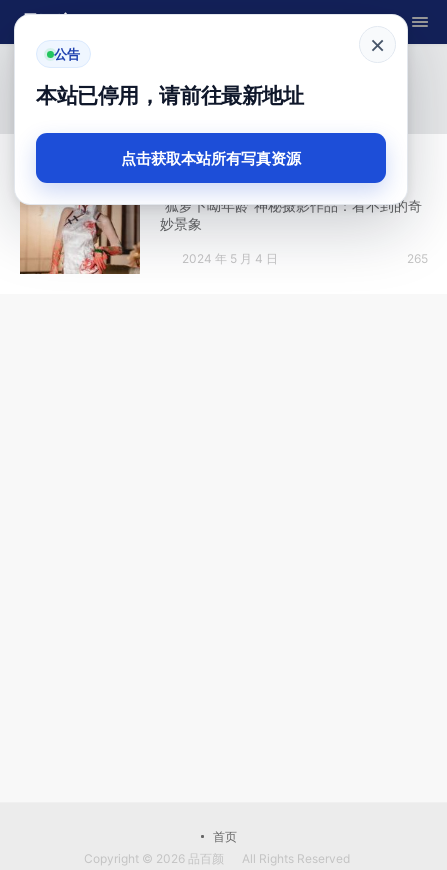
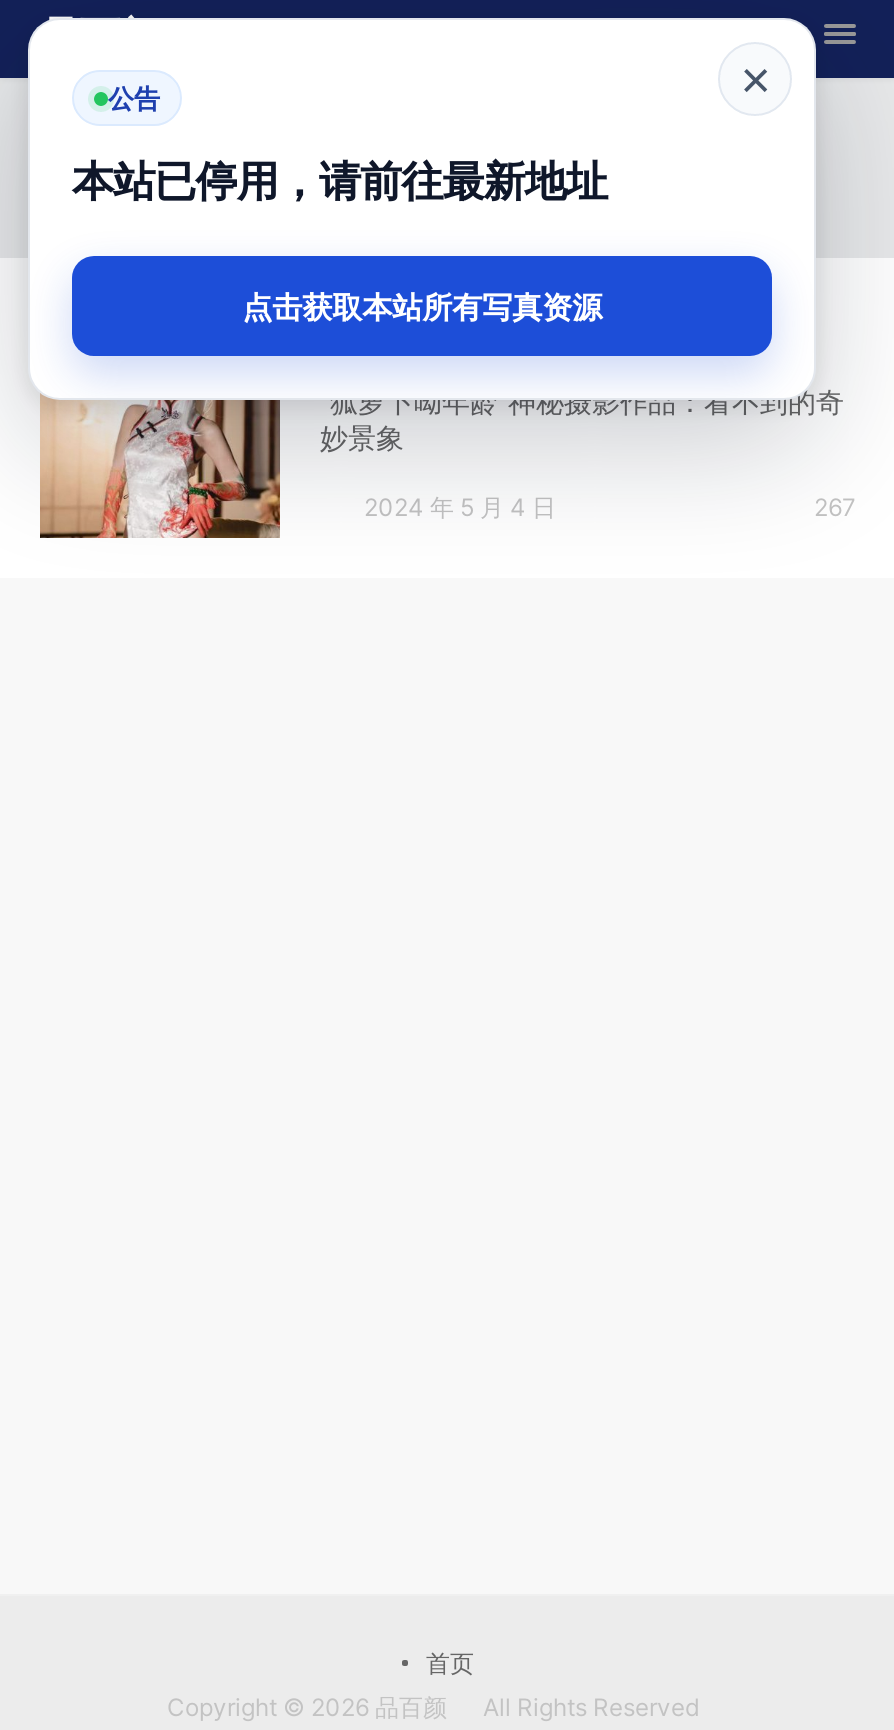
[407,251,428,266] 265 -> [814,492,856,522] 267

